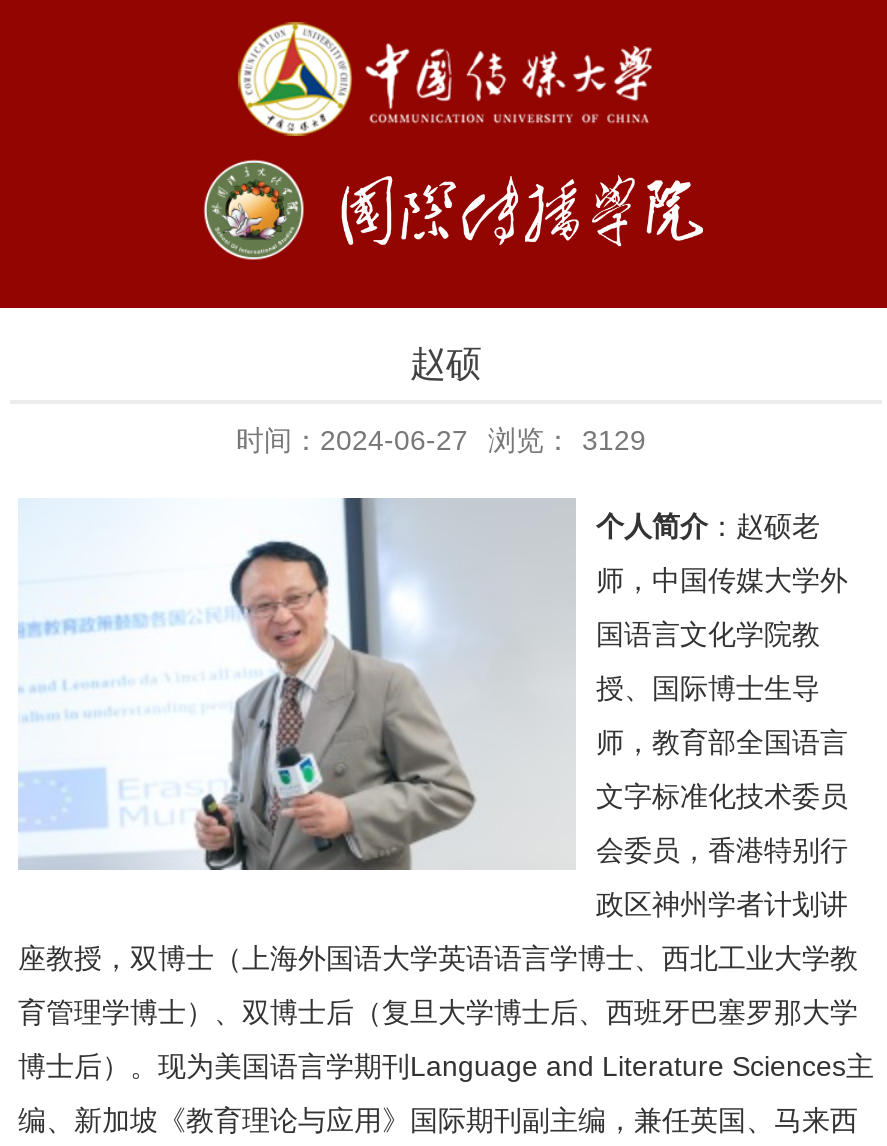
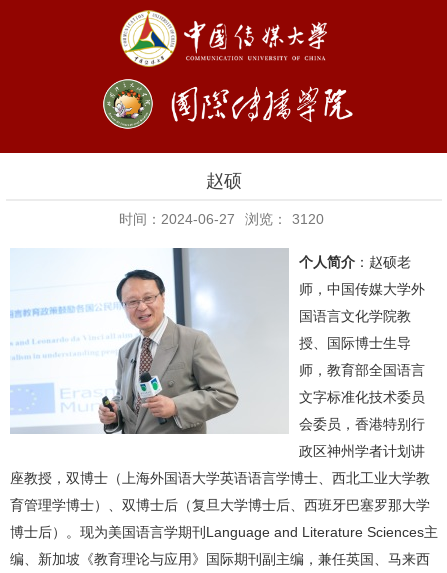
[236,423,646,455] 时间：2024-06-27 浏览： 3129 -> [119,211,324,227] 时间：2024-06-27 浏览： 3120

